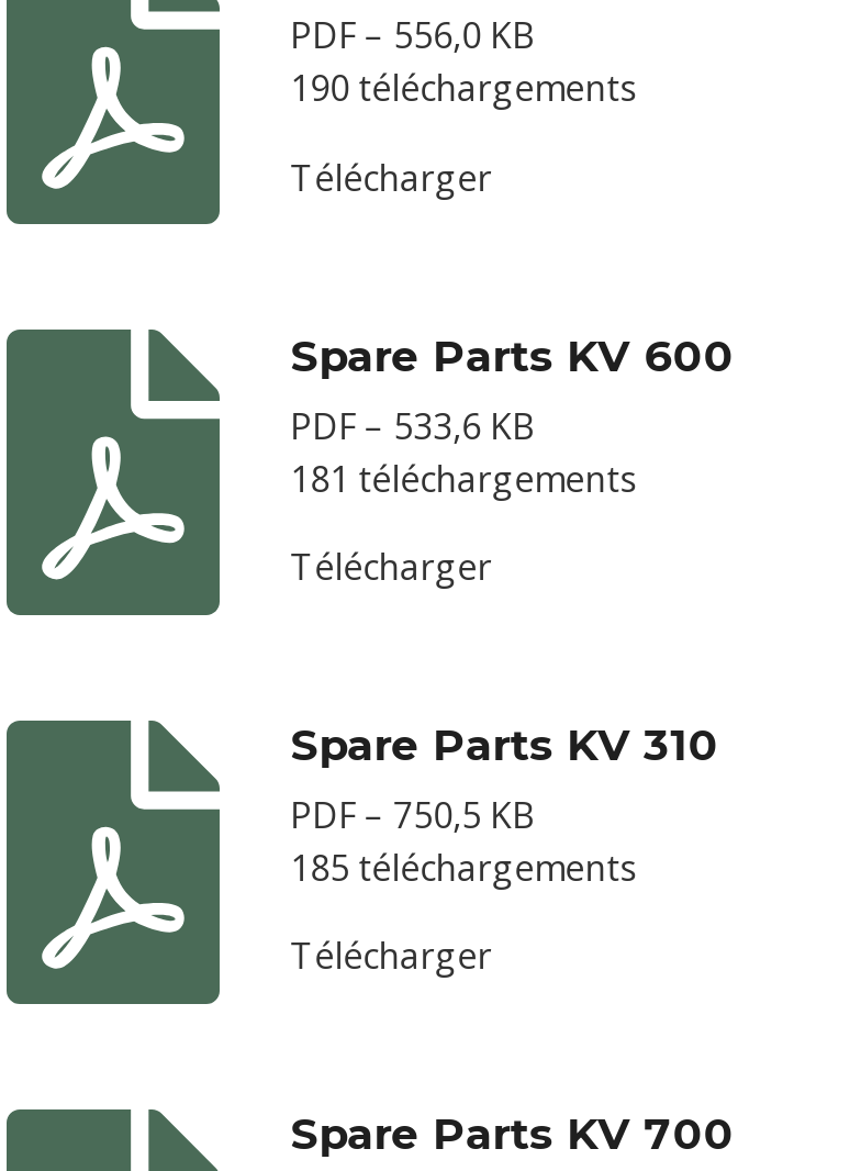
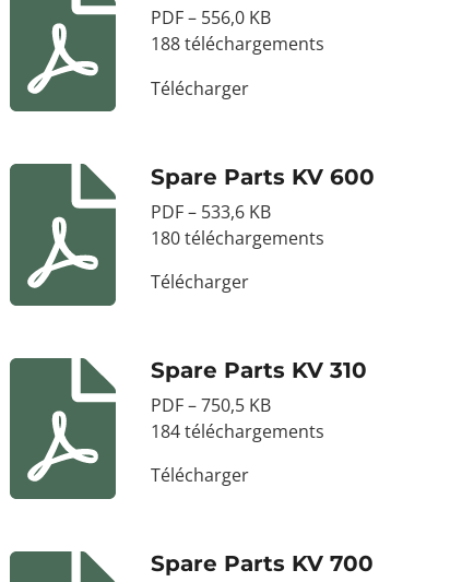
[290,64,637,112] 190 téléchargements -> [151,32,324,56] 188 téléchargements
[290,454,637,502] 181 téléchargements -> [151,225,324,250] 180 téléchargements
[290,844,637,892] 185 téléchargements -> [151,419,324,443] 184 téléchargements

